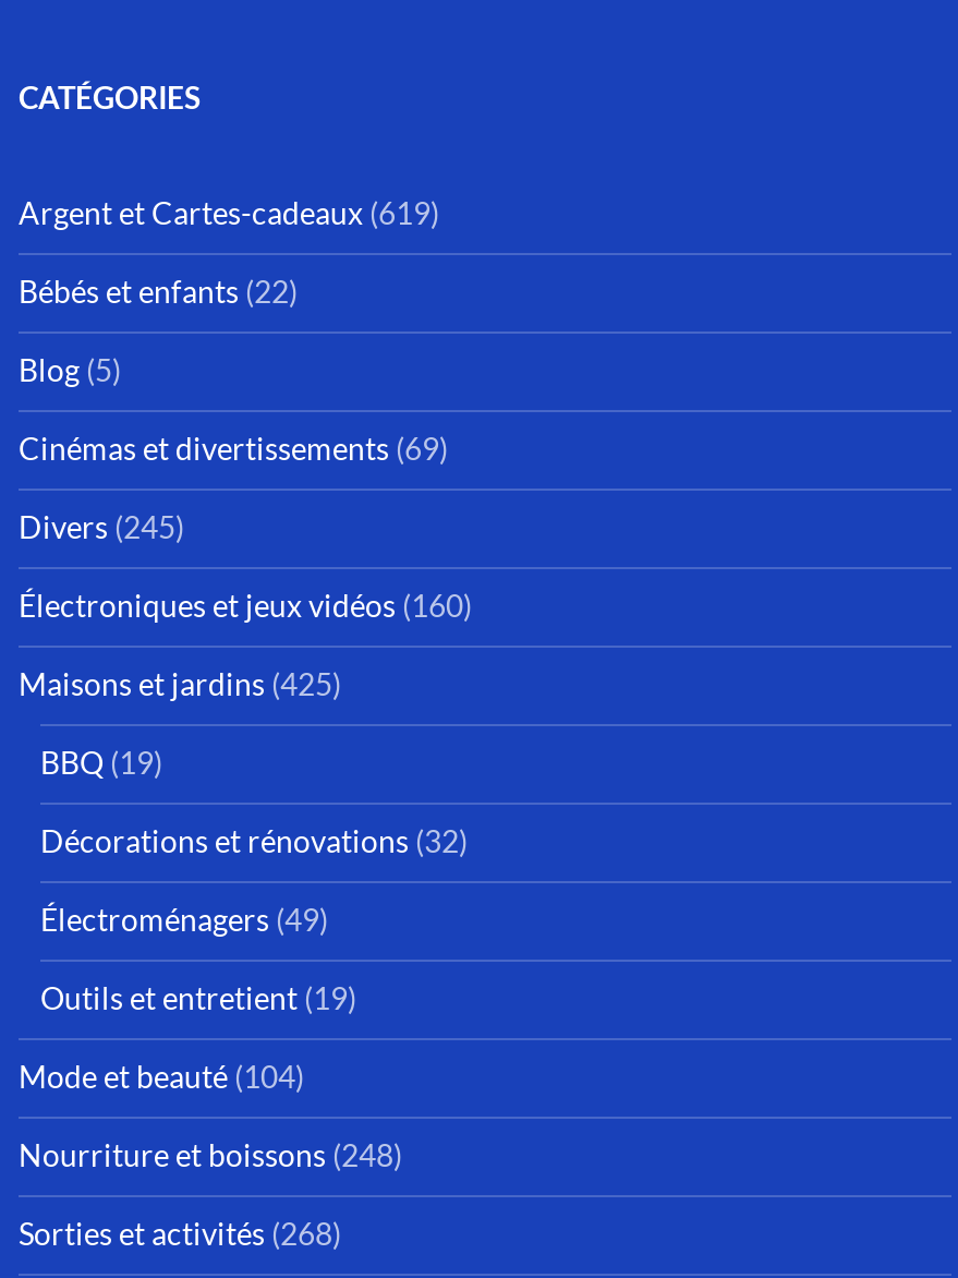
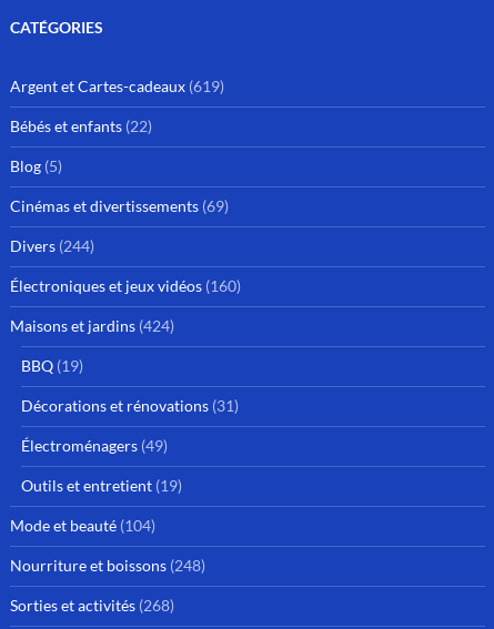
[19,509,184,546] Divers (245) -> [10,237,94,255] Divers (244)
[19,666,341,703] Maisons et jardins (425) -> [10,316,174,335] Maisons et jardins (424)
[40,823,468,860] Décorations et rénovations (32) -> [21,396,239,415] Décorations et rénovations (31)

